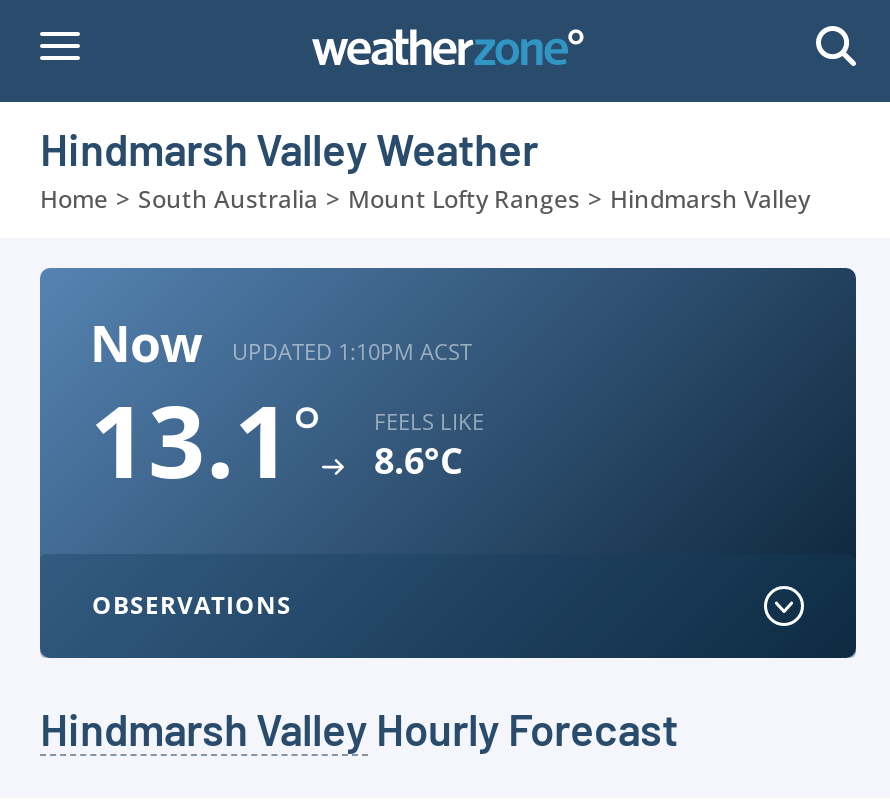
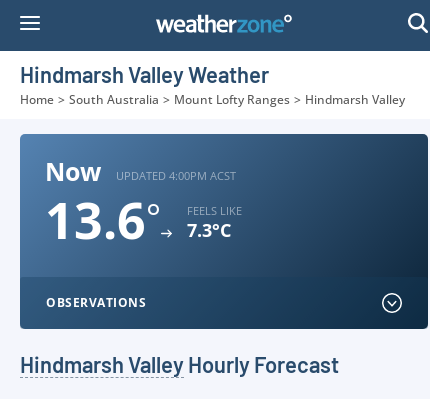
[232,335,472,365] UPDATED 1:10PM ACST -> [116,167,236,182] UPDATED 4:00PM ACST
[90,372,322,508] 13.1° -> [45,186,161,254] 13.6°
[374,436,462,484] 8.6°C -> [187,218,231,242] 7.3°C

